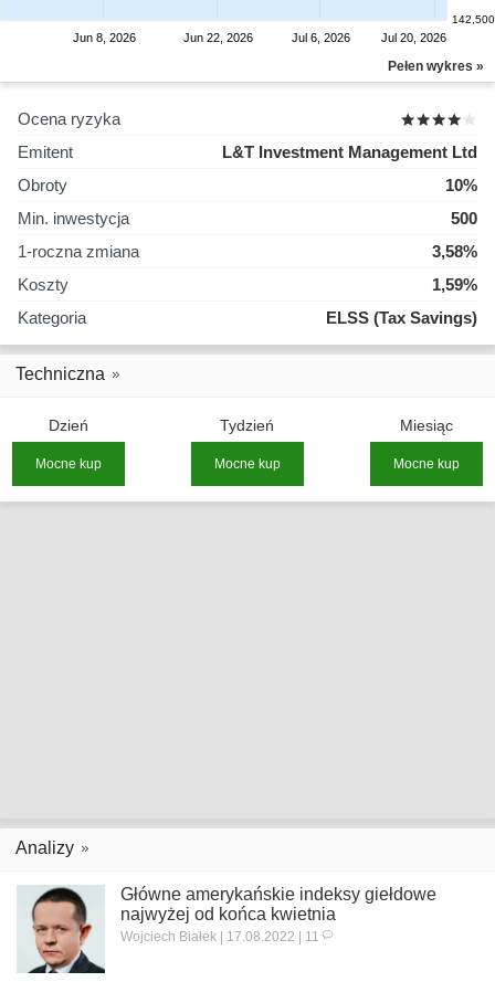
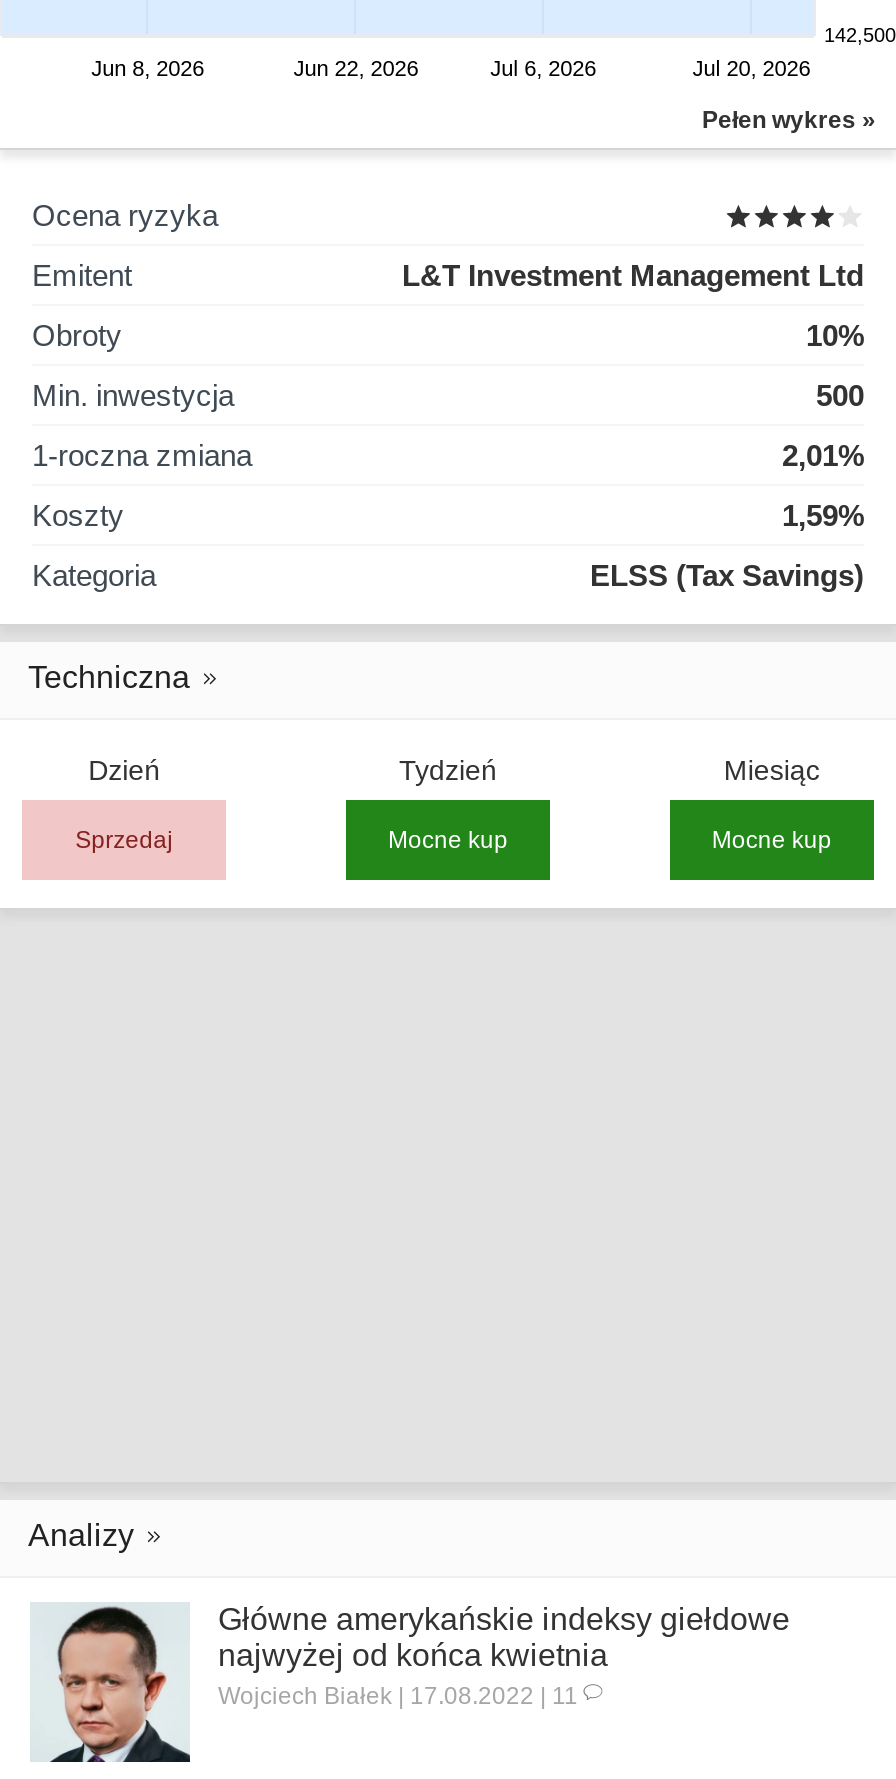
[432,242,477,261] 3,58% -> [782,438,864,472] 2,01%
[35,456,102,472] Mocne kup -> [75,826,173,854] Sprzedaj

